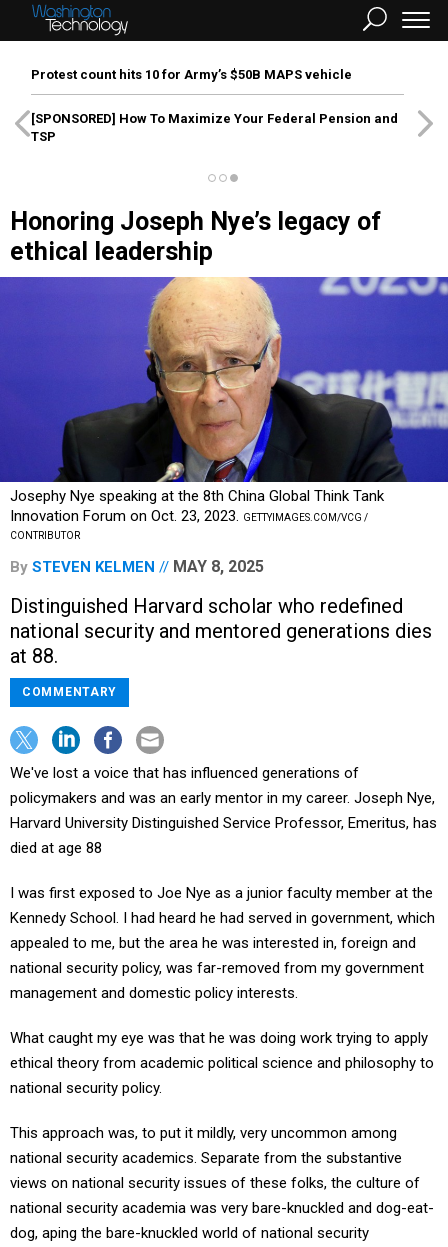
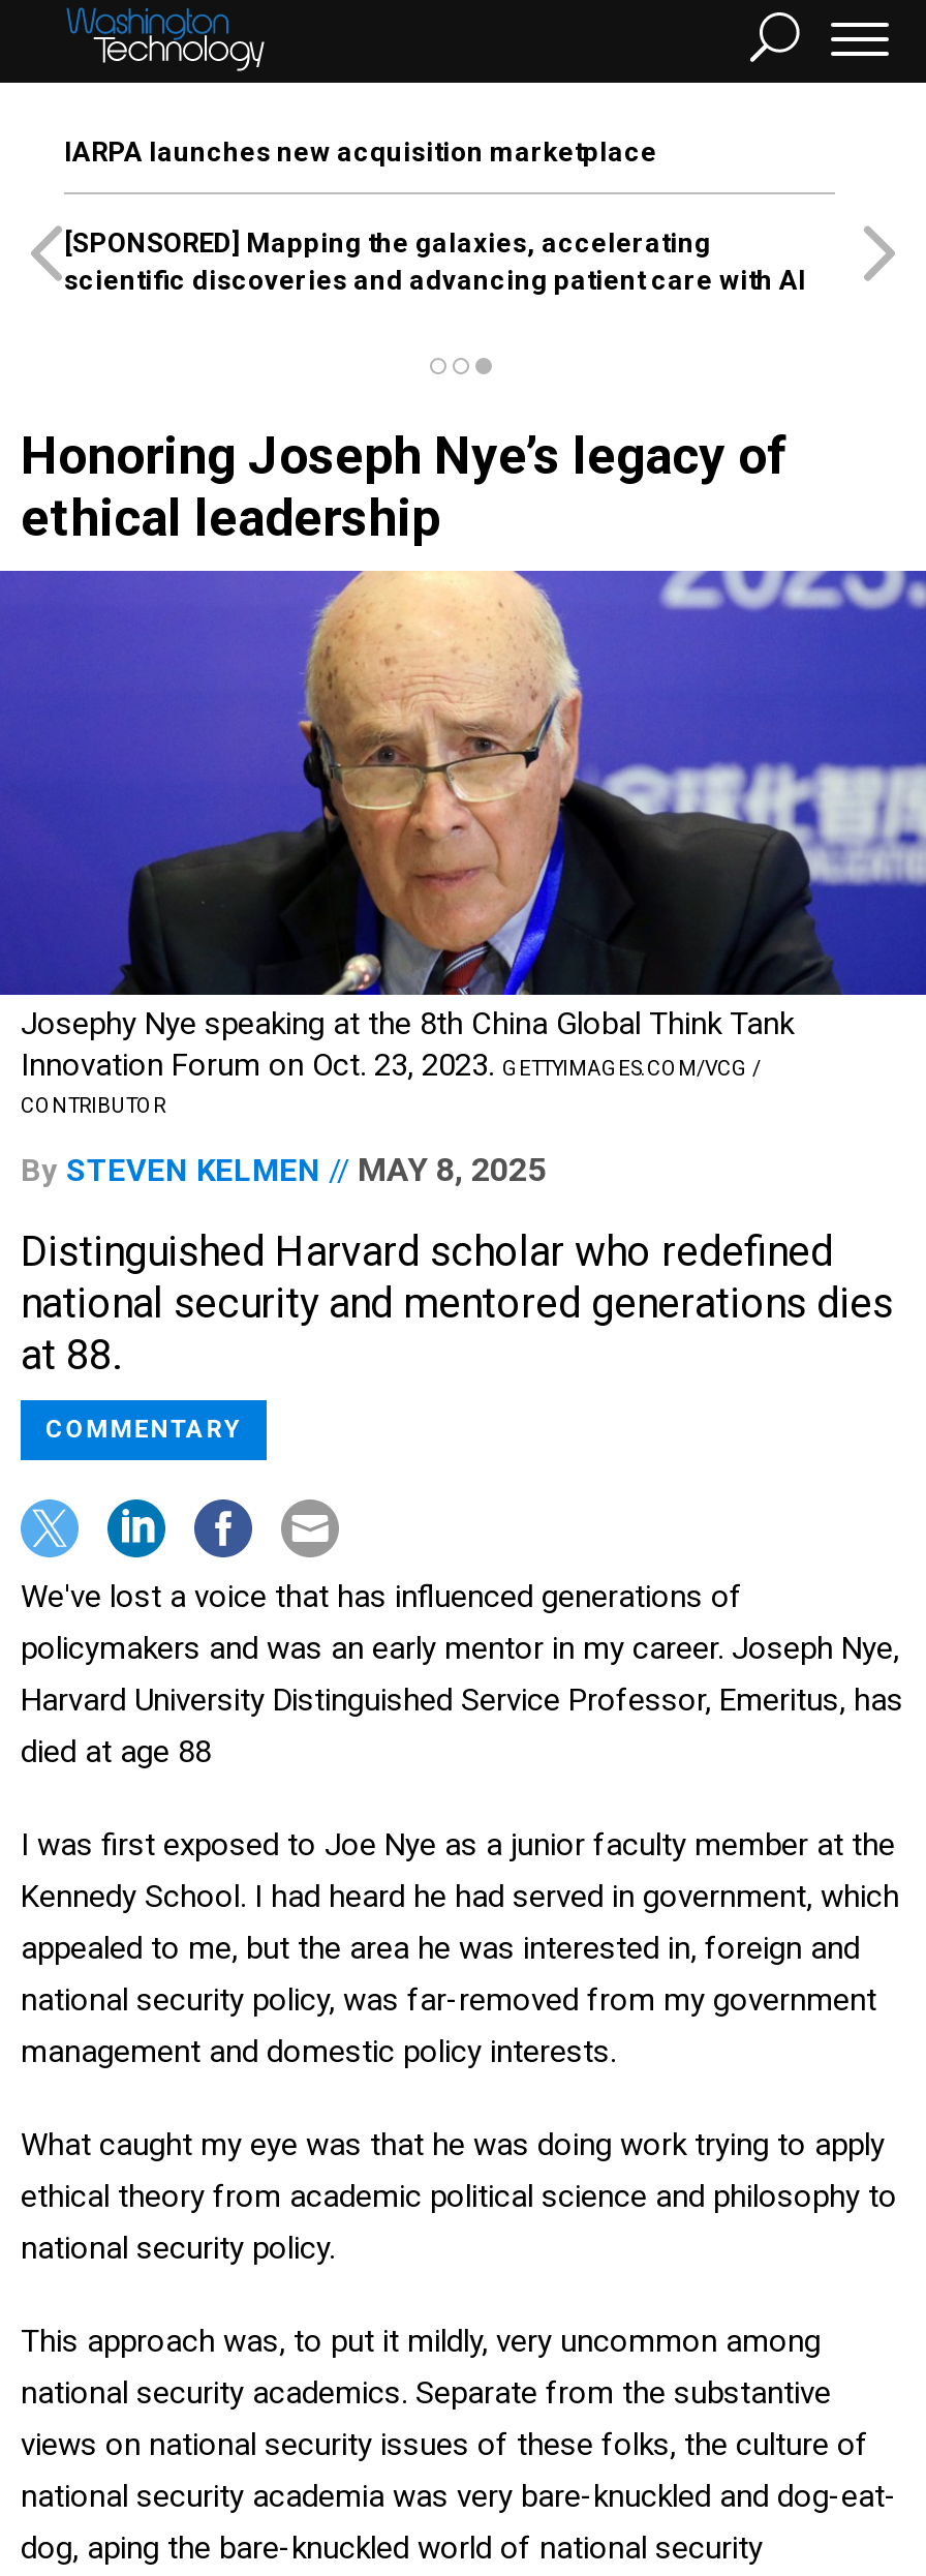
[31,67,352,82] Protest count hits 10 for Army’s $50B MAPS vehicle -> [64,137,657,168] IARPA launches new acquisition marketplace
[31,111,398,144] [SPONSORED] How To Maximize Your Federal Pension and | TSP -> [64,228,806,296] [SPONSORED] Mapping the galaxies, accelerating | scientific discoveries and advancing patient care with AI

